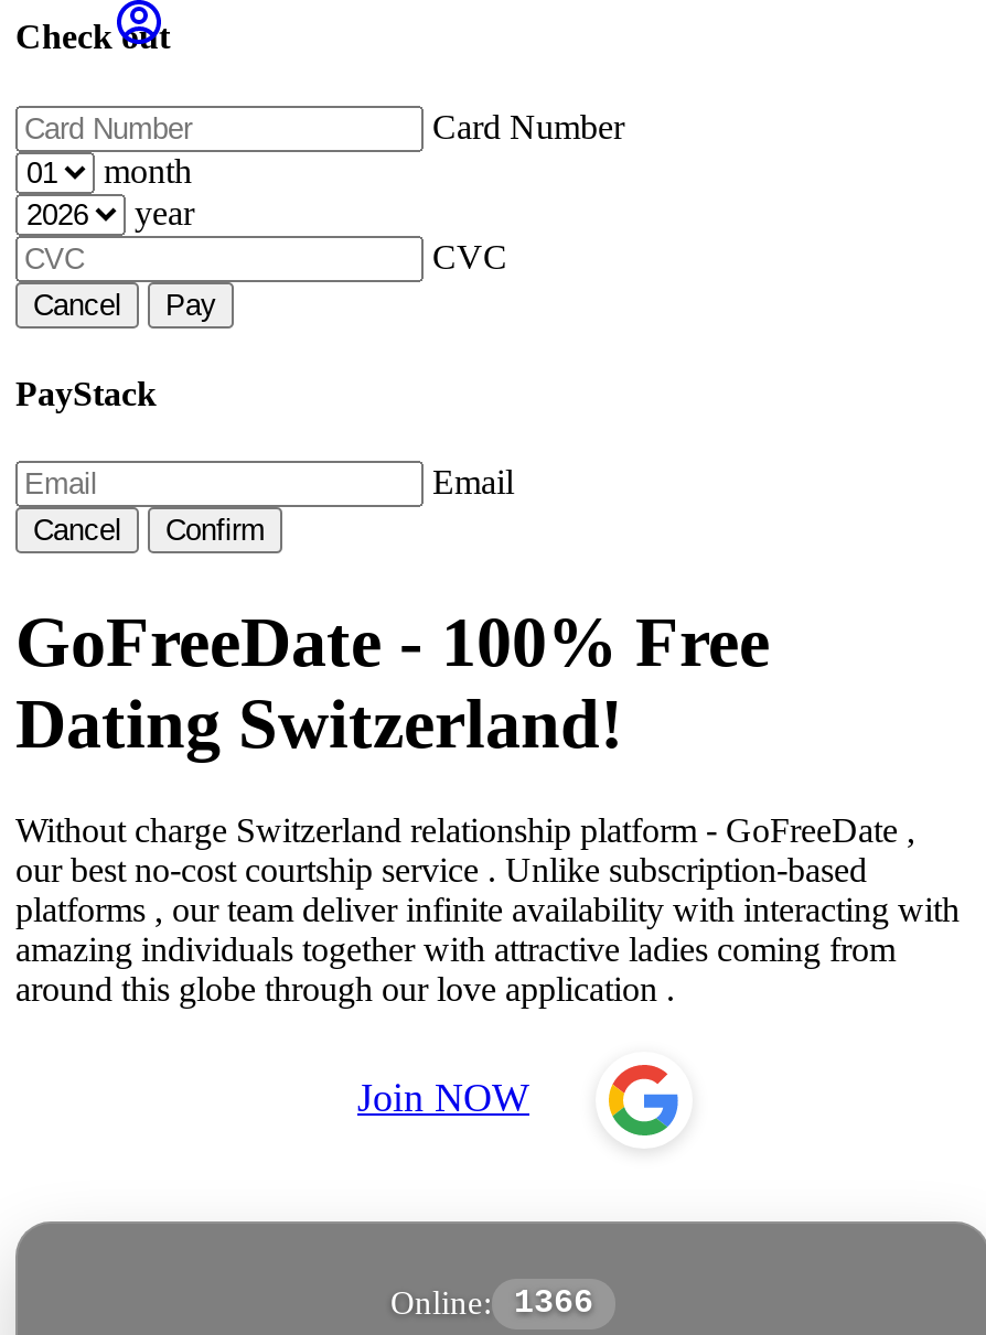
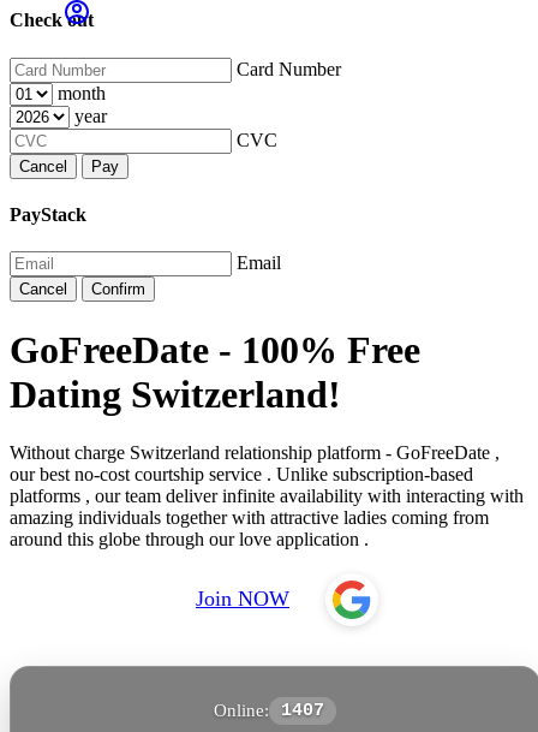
[390,1285,593,1323] Online: 1366 -> [214,701,324,721] Online: 1407

